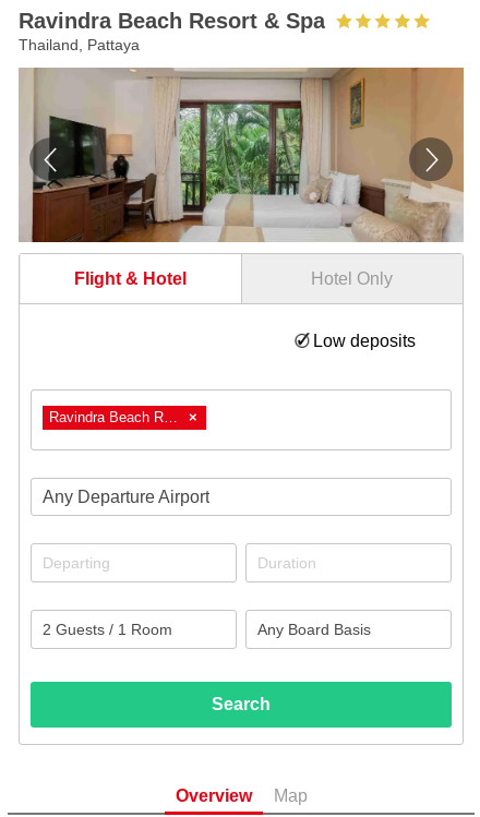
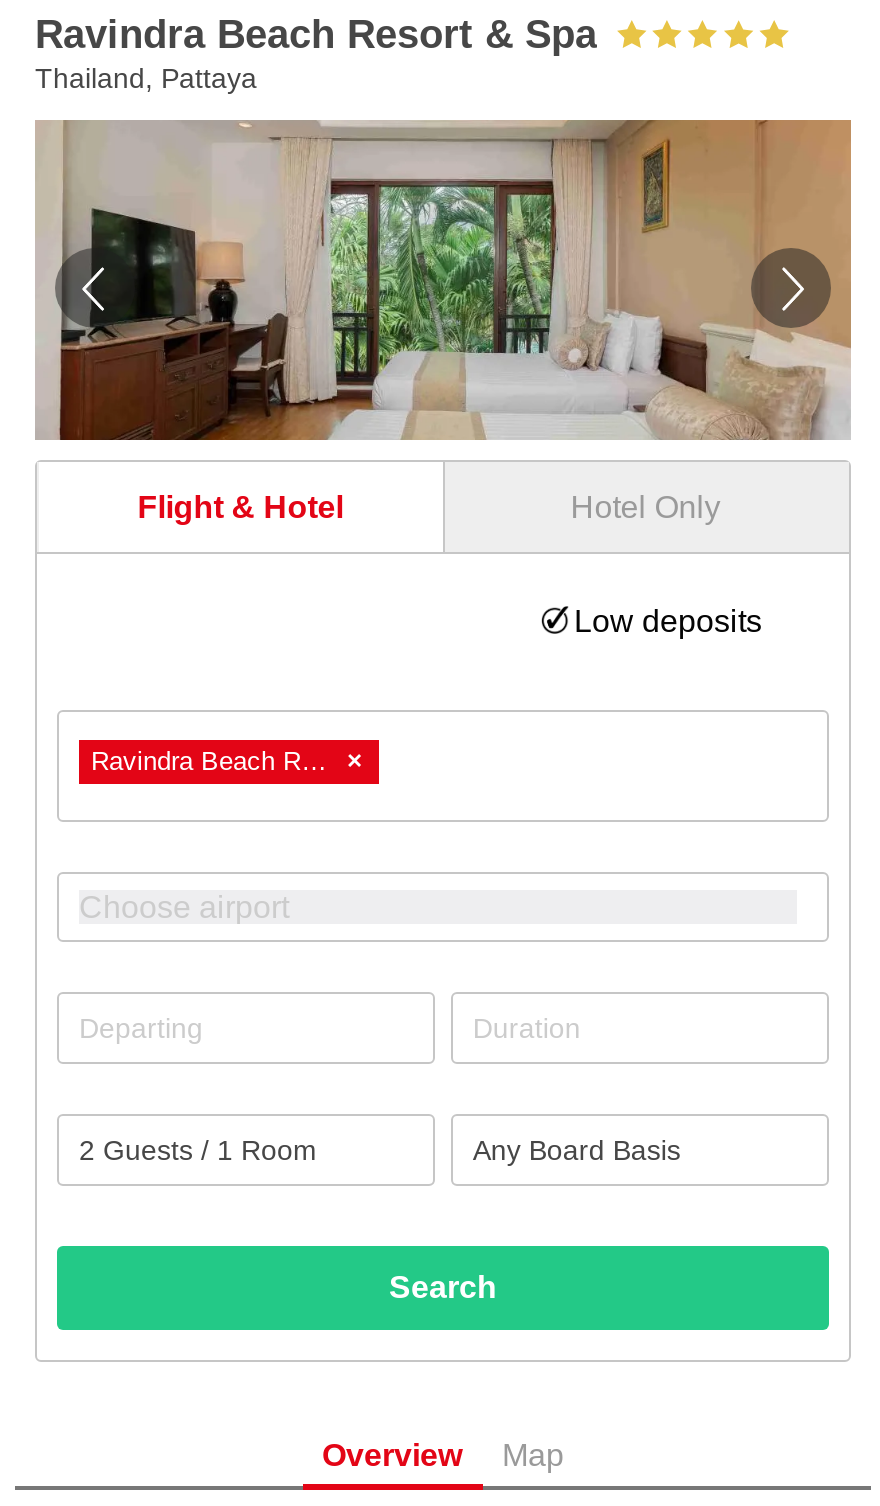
[43,487,209,506] Any Departure Airport -> none

